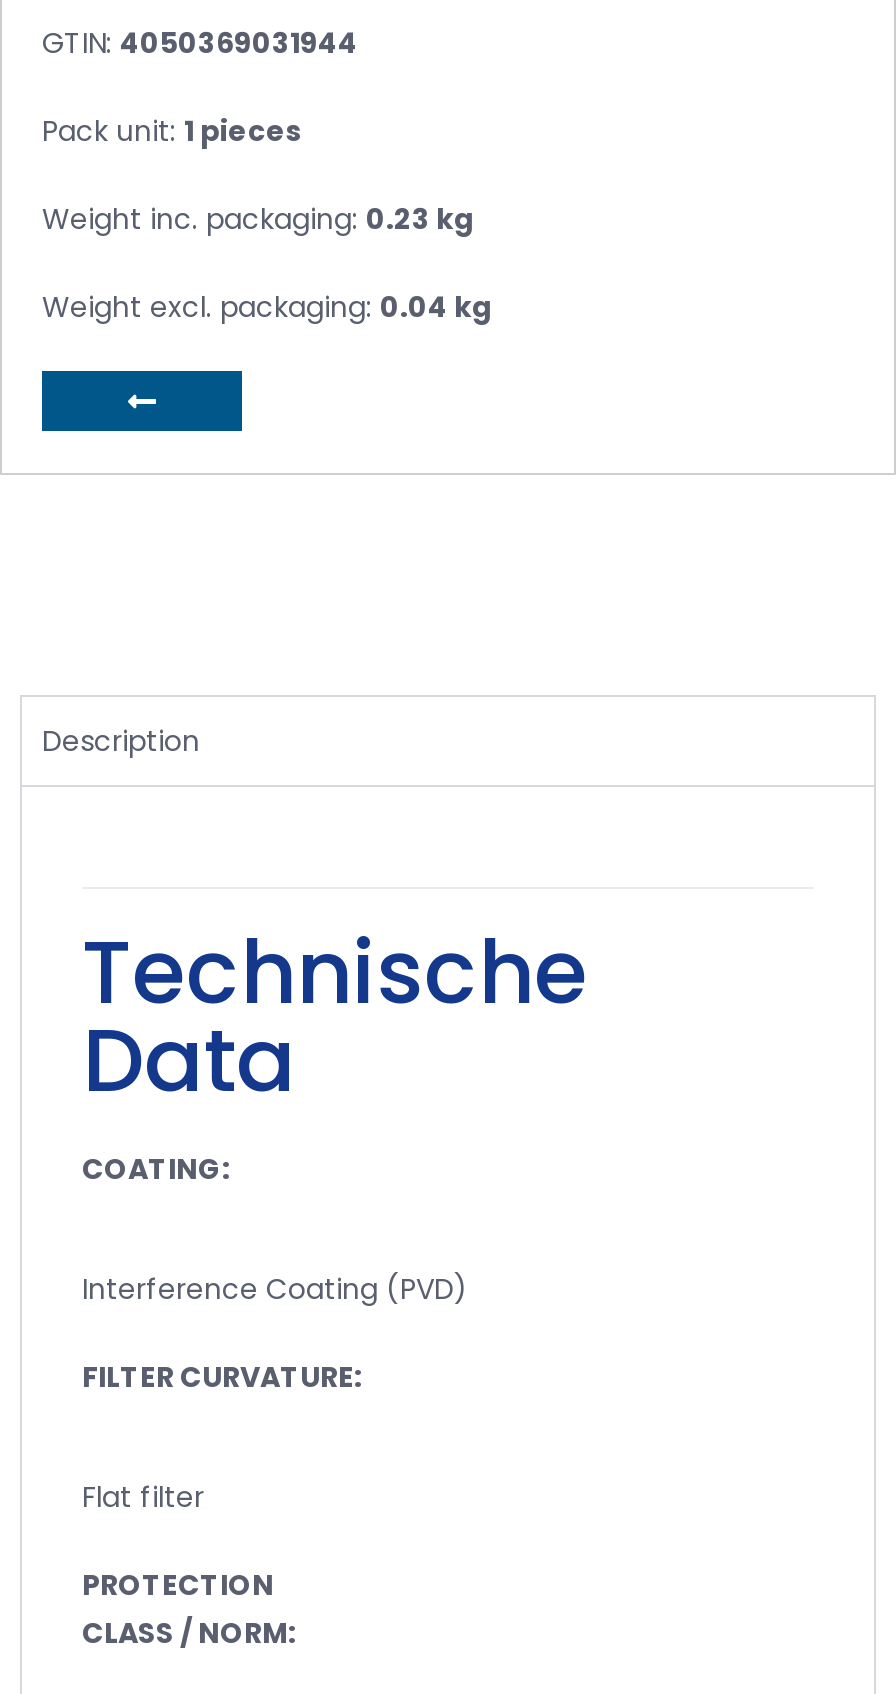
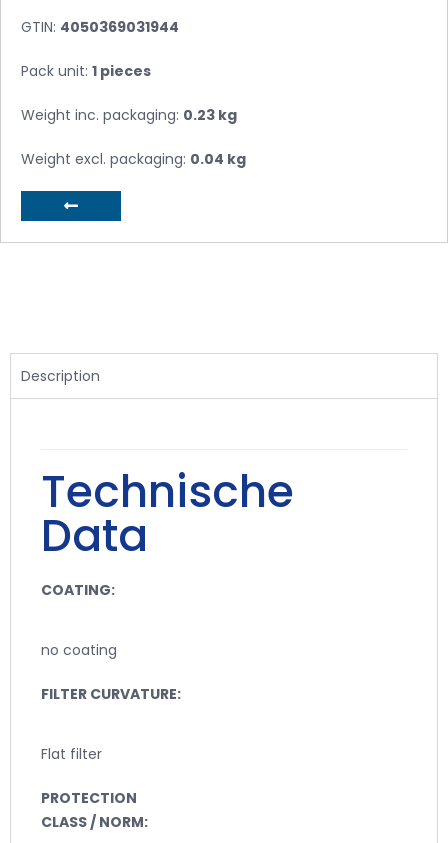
[82,1269,468,1309] Interference Coating (PVD) -> [41,640,117,660] no coating

